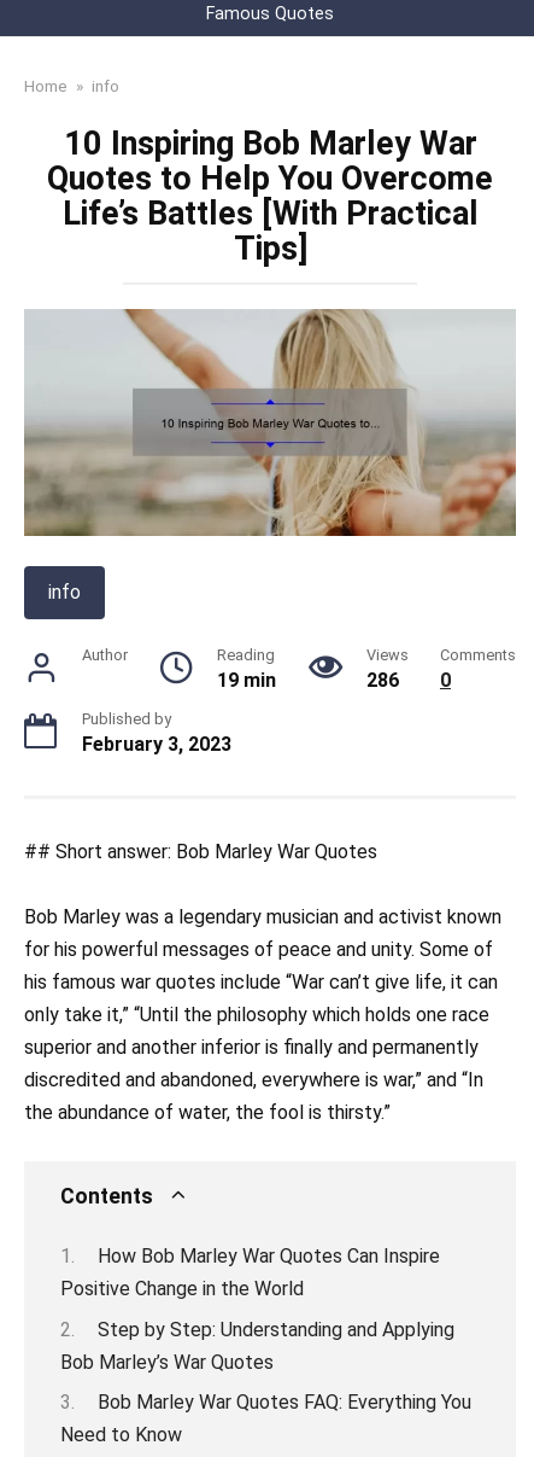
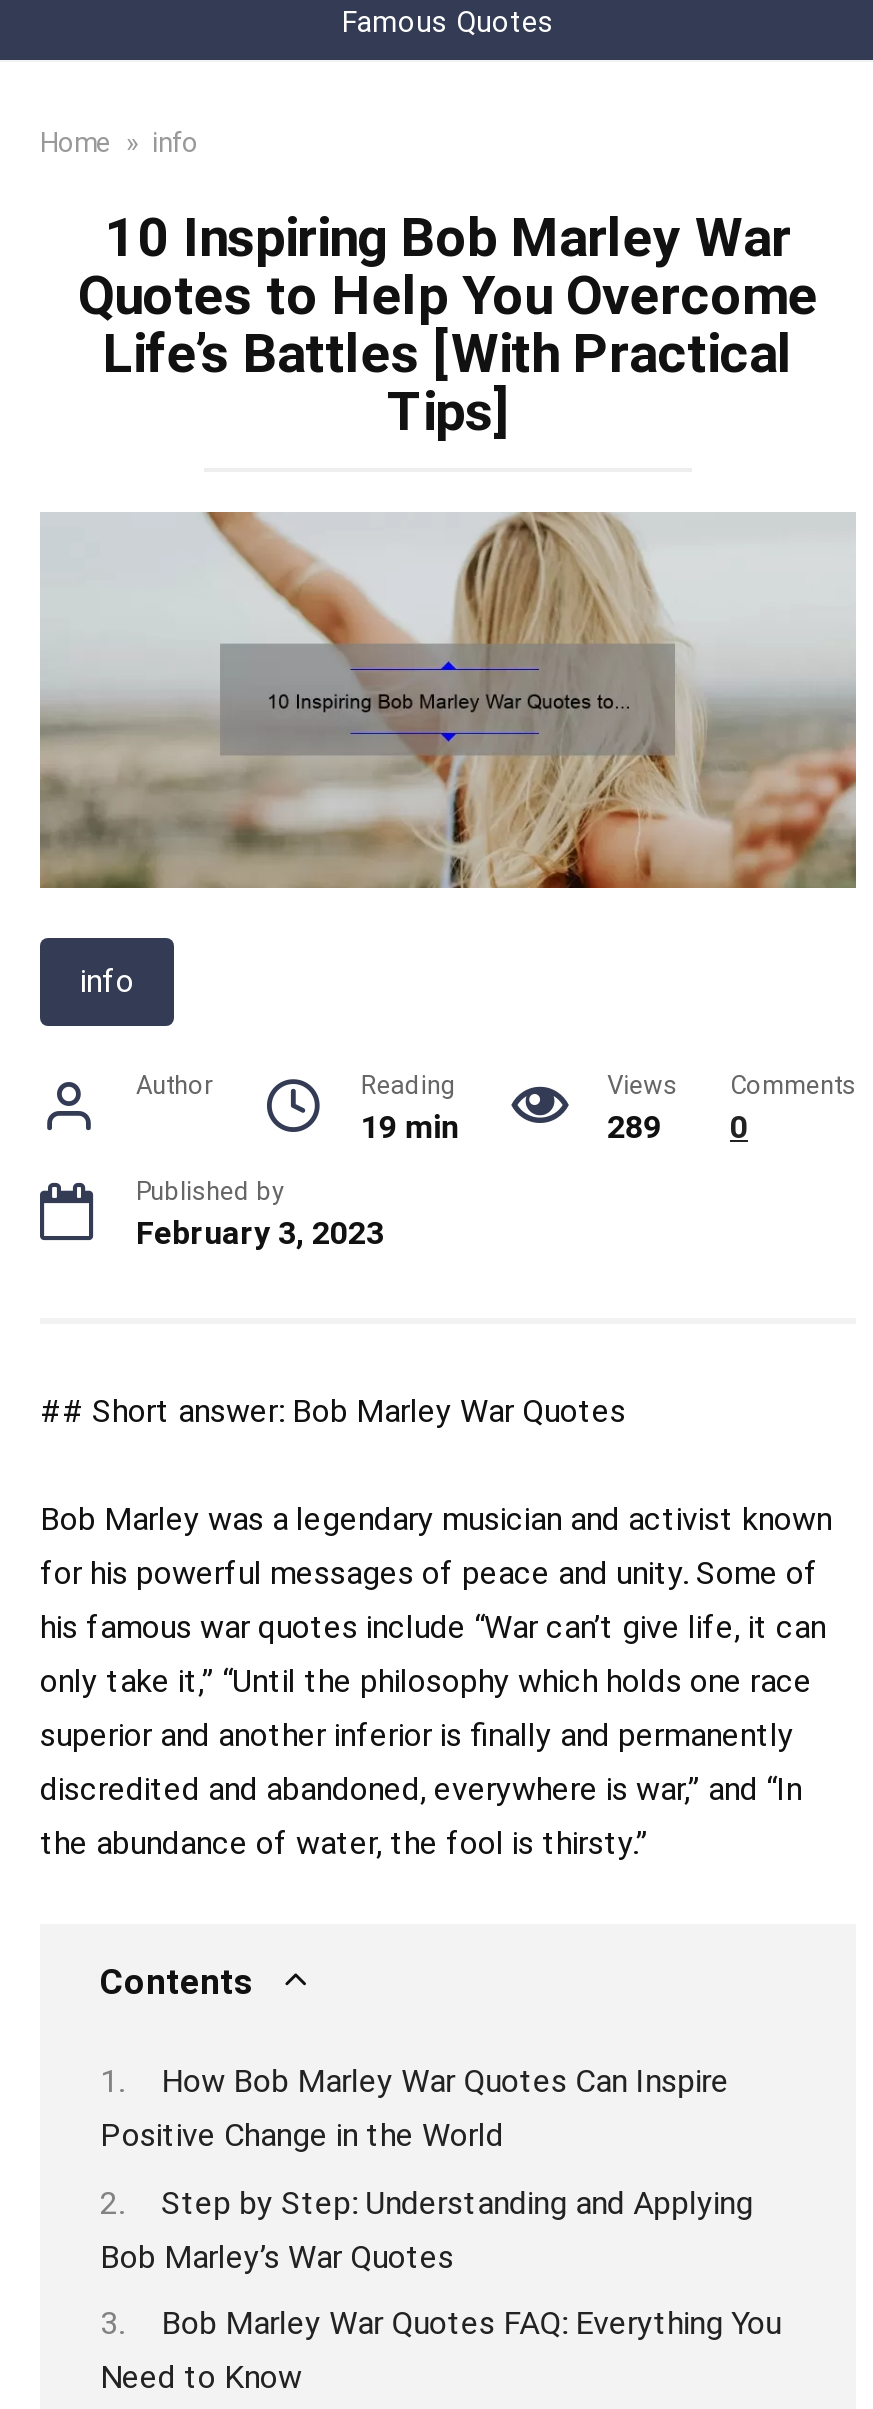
[366,668,451,691] 286 0 -> [607,1107,748,1145] 289 0

